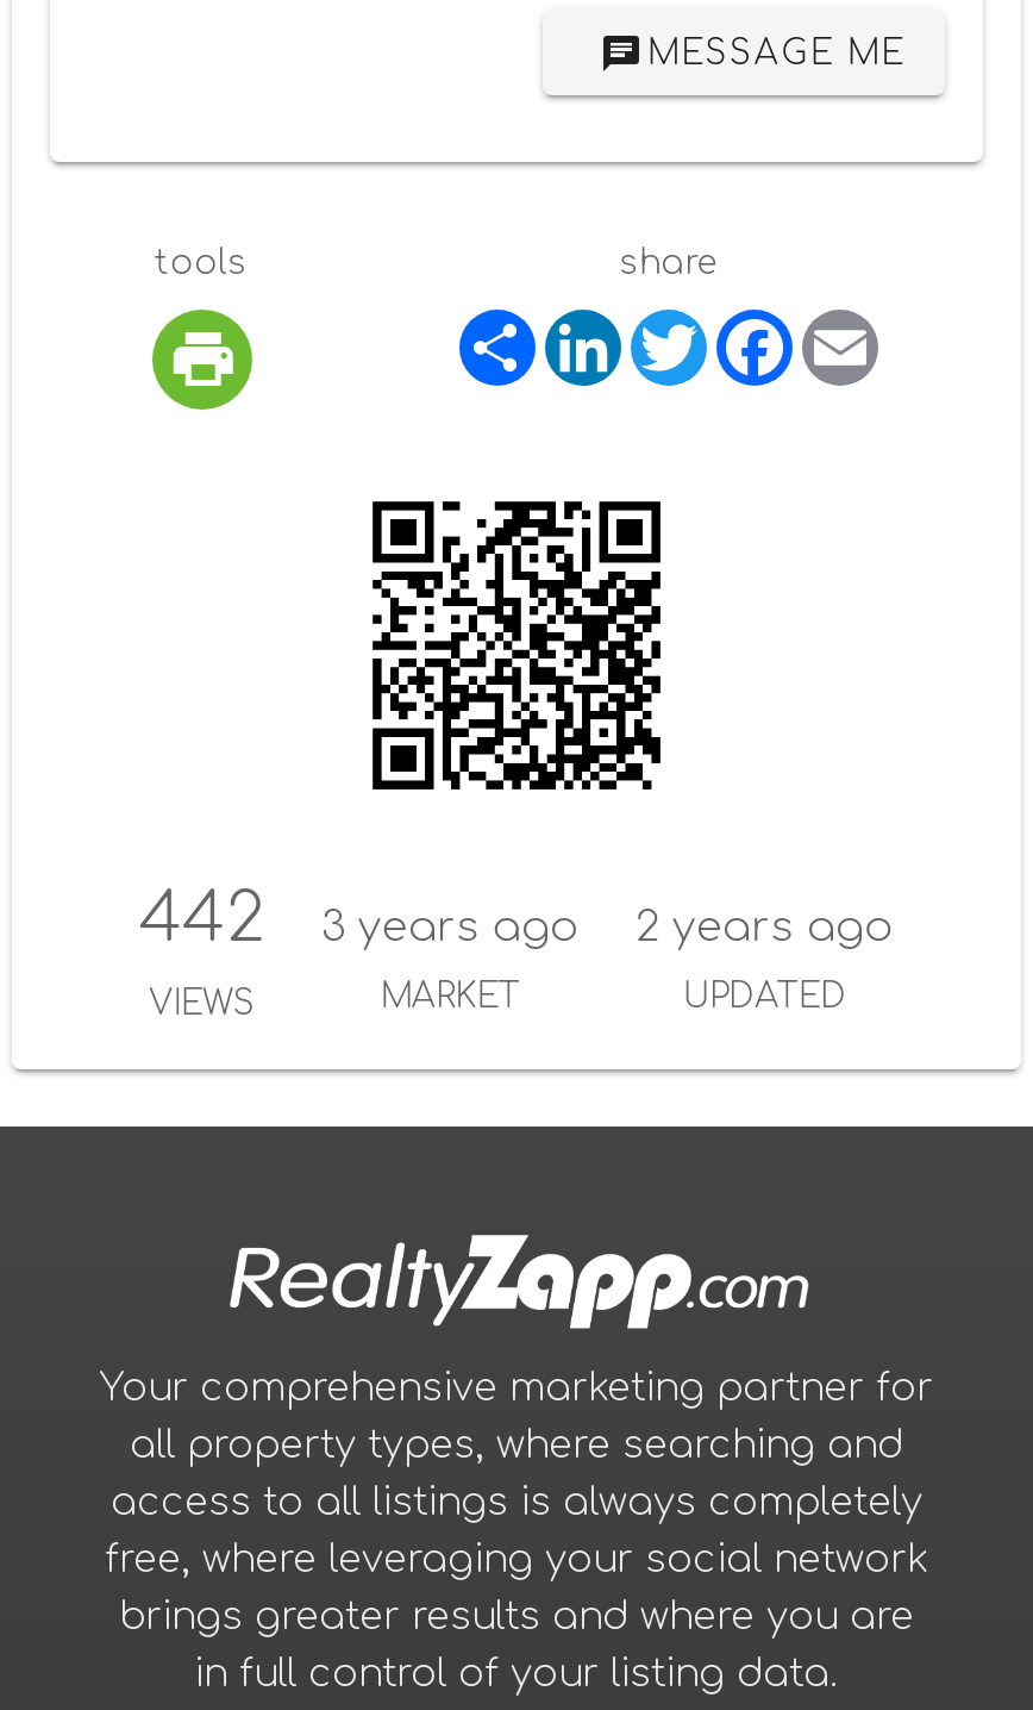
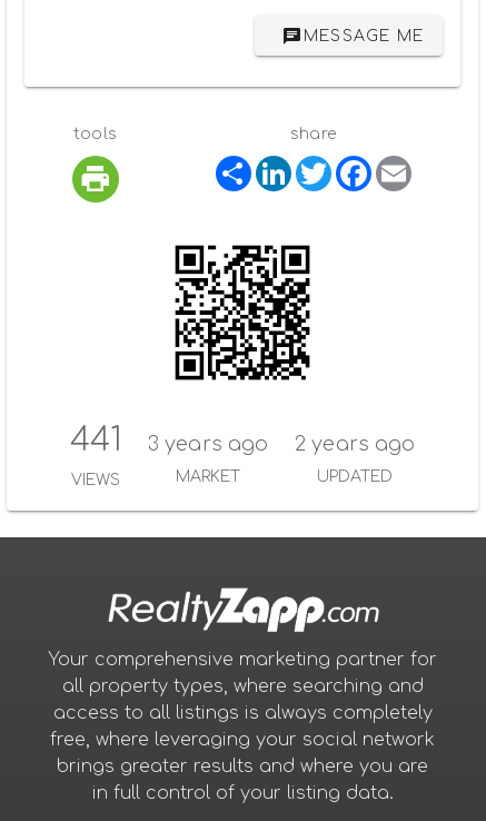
[140,881,893,958] 442 3 years ago 2 years ago -> [70,423,415,458] 441 3 years ago 2 years ago

